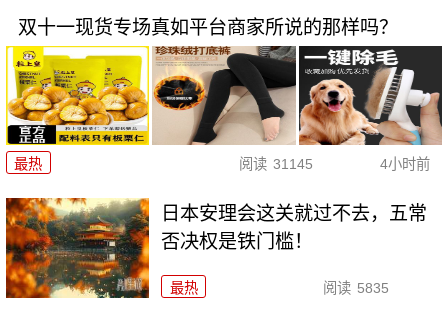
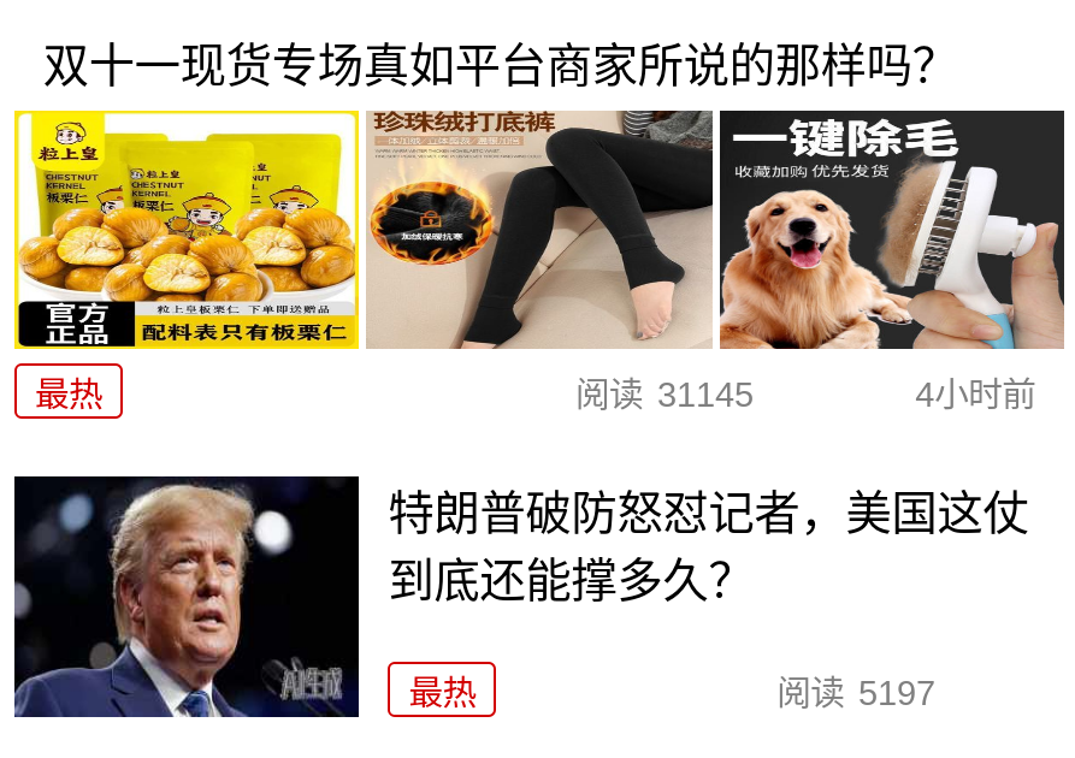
[5,197,427,299] [image] | 日本安理会这关就过不去，五常 | 否决权是铁门槛！ -> [12,474,1029,719] [image] | 特朗普破防怒怼记者，美国这仗 | 到底还能撑多久？
[323,280,388,296] 阅读 5835 -> [777,673,935,712] 阅读 5197

